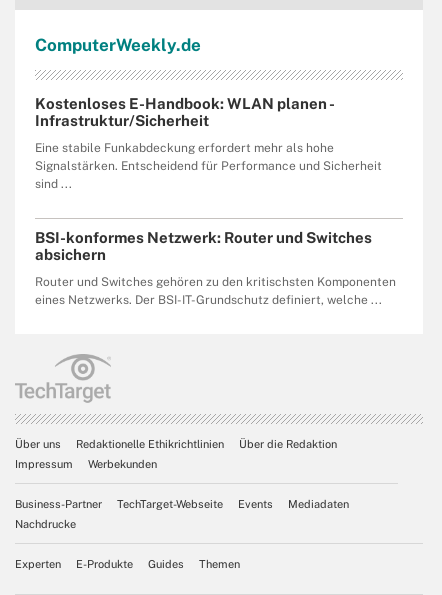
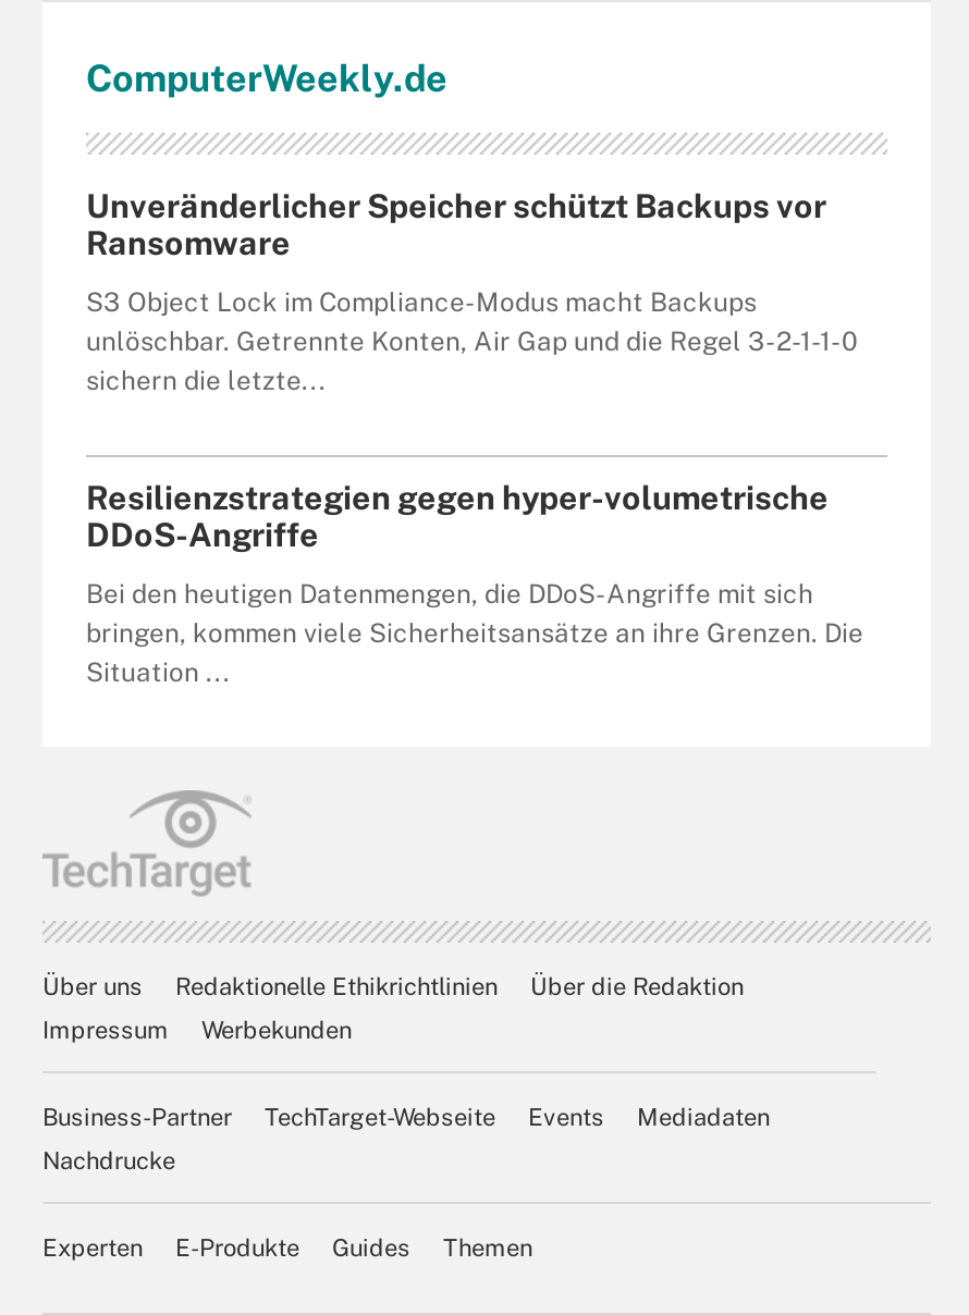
[35,95,334,129] Kostenloses E-Handbook: WLAN planen - | Infrastruktur/Sicherheit -> [86,187,826,261] Unveränderlicher Speicher schützt Backups vor | Ransomware
[35,141,382,191] Eine stabile Funkabdeckung erfordert mehr als hohe | Signalstärken. Entscheidend für Performance und Sicherheit | sind ... -> [86,287,857,396] S3 Object Lock im Compliance-Modus macht Backups | unlöschbar. Getrennte Konten, Air Gap und die Regel 3-2-1-1-0 | sichern die letzte...
[35,229,372,263] BSI-konformes Netzwerk: Router und Switches | absichern -> [86,479,829,553] Resilienzstrategien gegen hyper-volumetrische | DDoS-Angriffe
[35,275,396,307] Router und Switches gehören zu den kritischsten Komponenten | eines Netzwerks. Der BSI-IT-Grundschutz definiert, welche ... -> [86,579,863,688] Bei den heutigen Datenmengen, die DDoS-Angriffe mit sich | bringen, kommen viele Sicherheitsansätze an ihre Grenzen. Die | Situation ...

